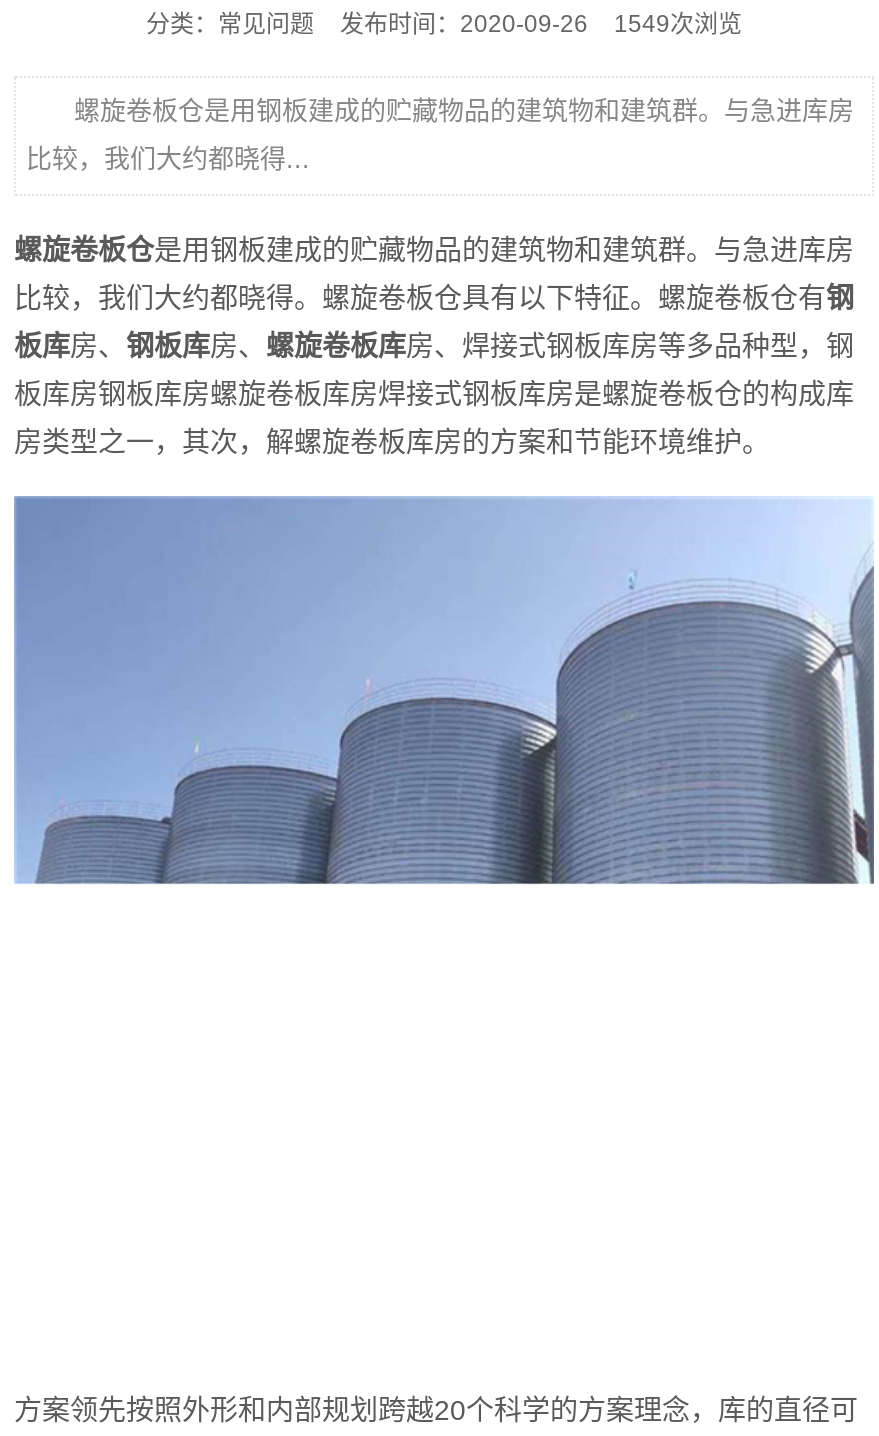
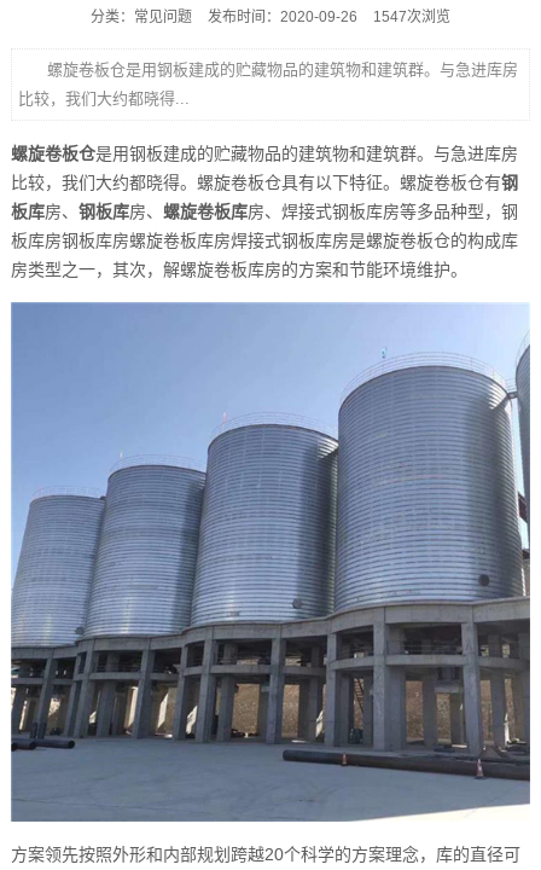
[146,11,742,39] 分类：常见问题 发布时间：2020-09-26 1549次浏览 -> [91,9,450,26] 分类：常见问题 发布时间：2020-09-26 1547次浏览
none -> [10,536,531,823] [image]

